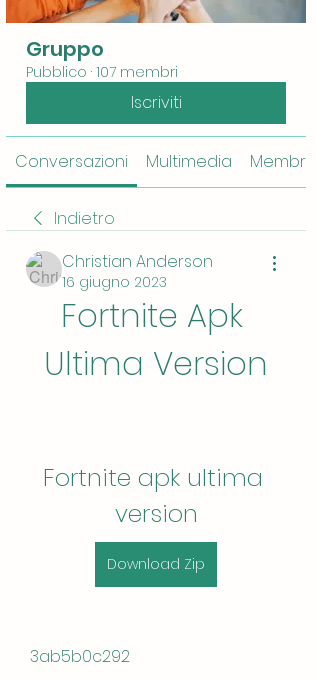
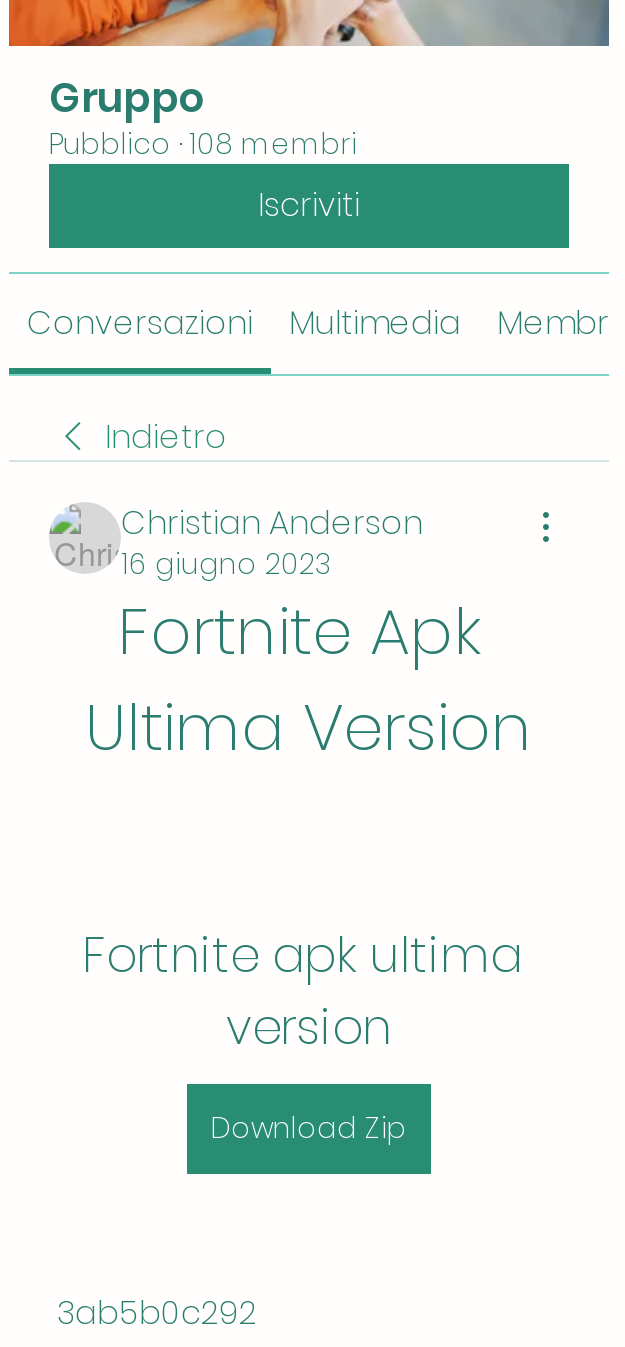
[26,62,178,82] Pubblico 107 membri -> [49,124,357,164] Pubblico 108 membri

